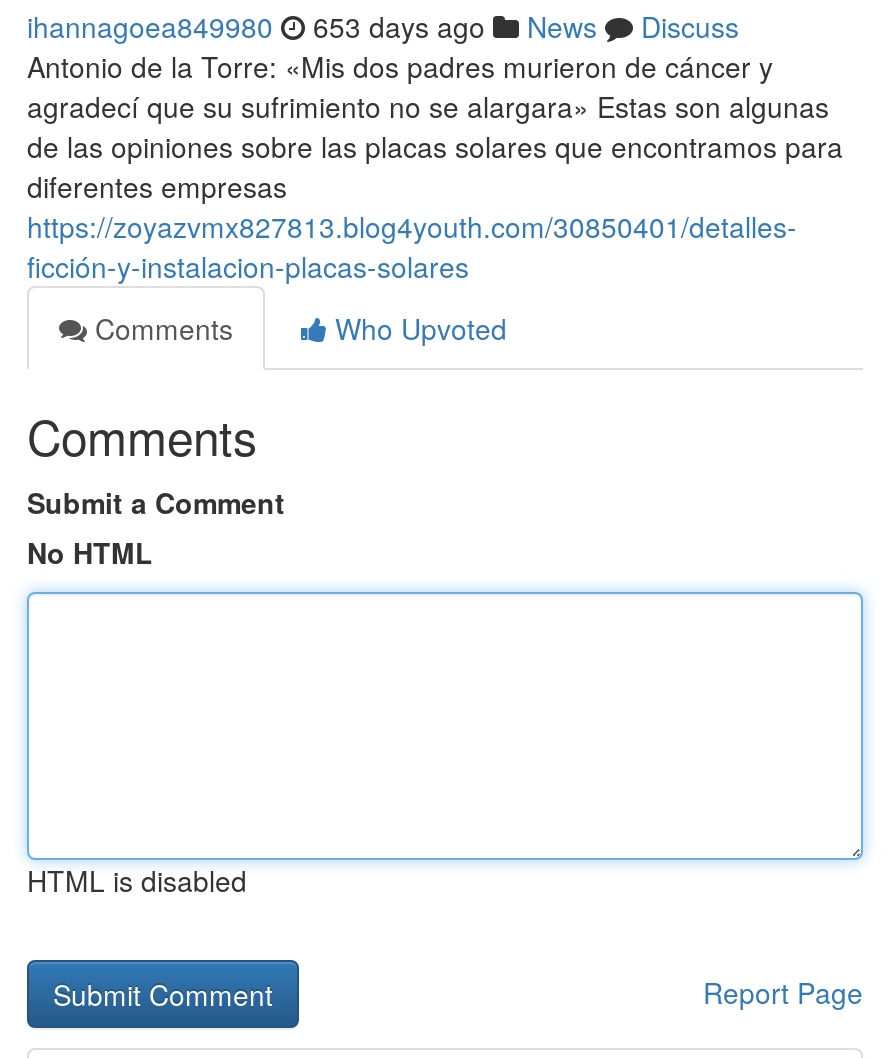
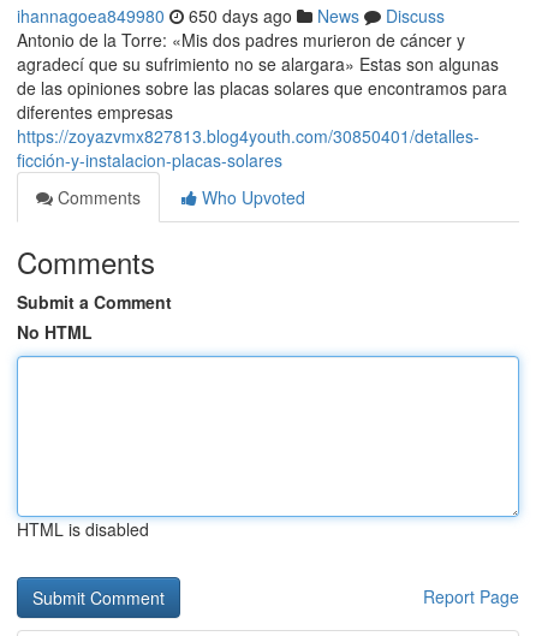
[27,6,739,46] ihannagoea849980 653 days ago News Discuss -> [17,4,445,28] ihannagoea849980 650 days ago News Discuss

